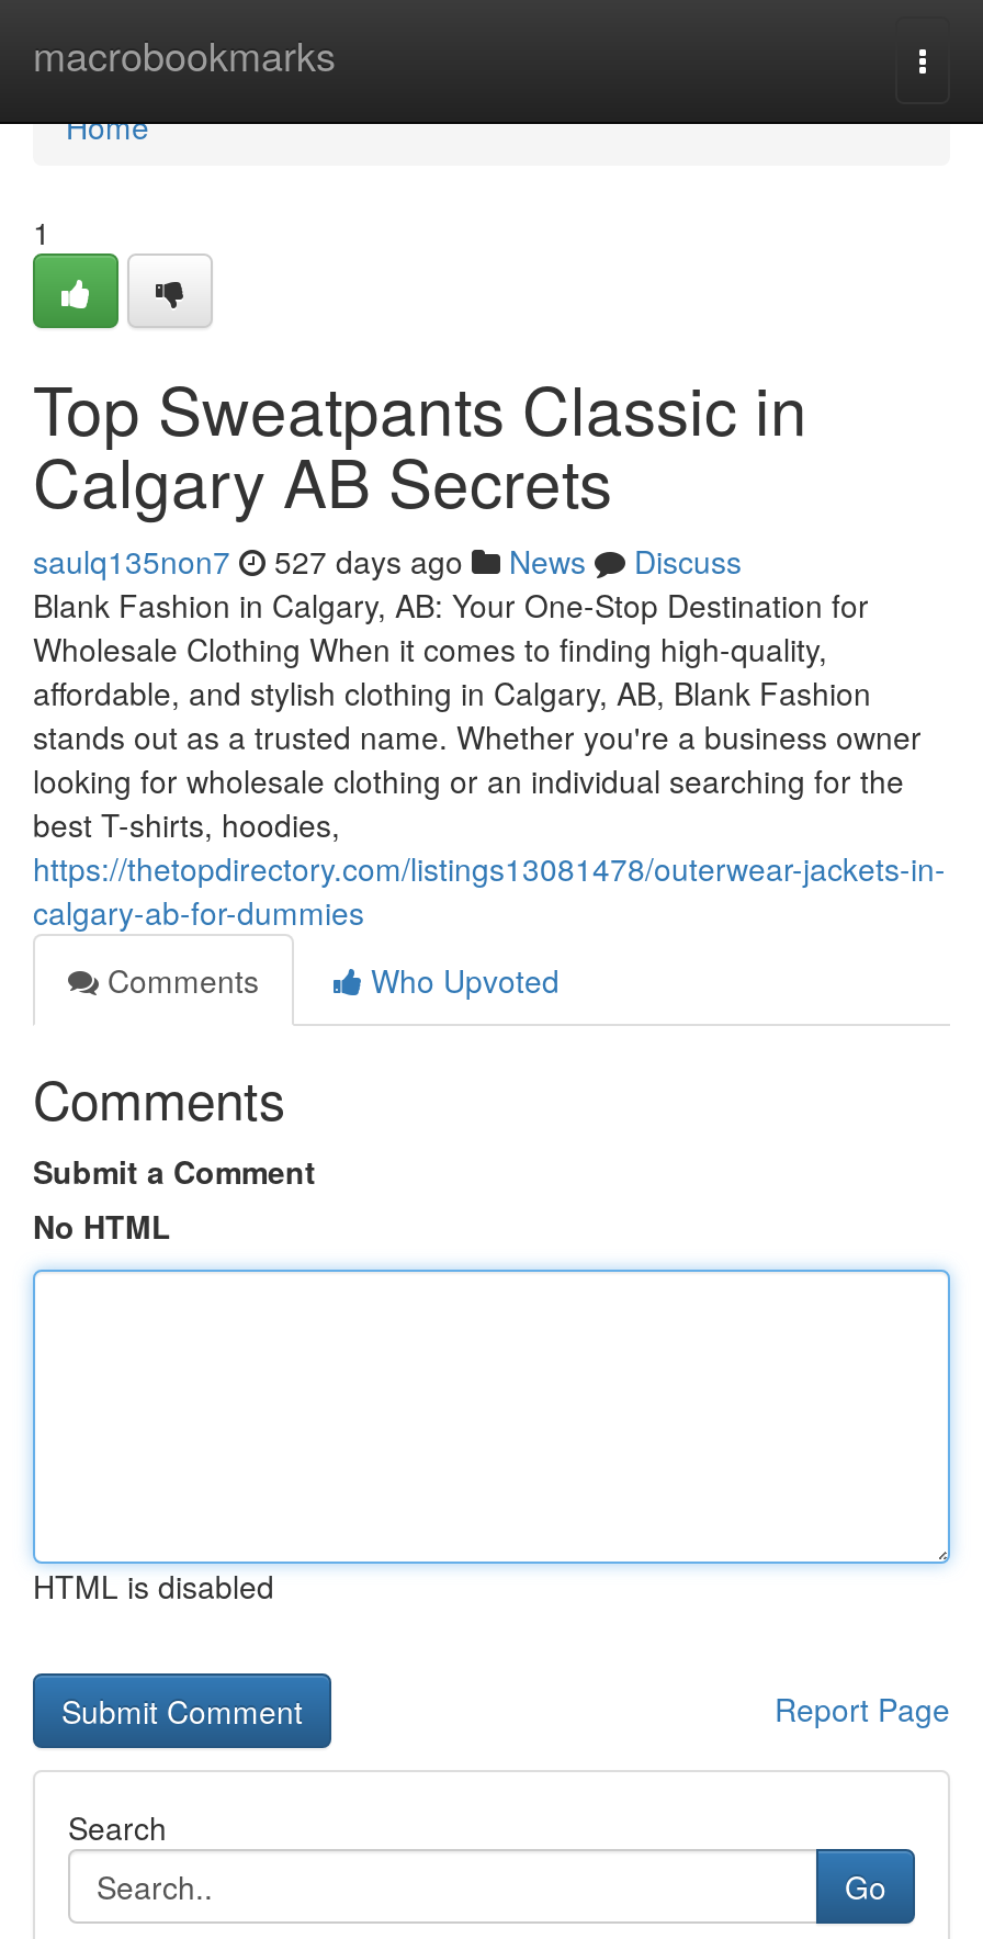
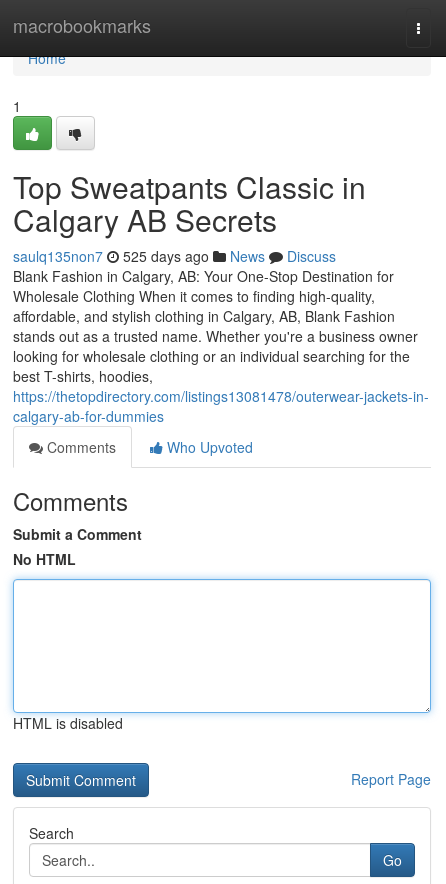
[33,539,742,583] saulq135non7 527 days ago News Discuss -> [13,246,336,266] saulq135non7 525 days ago News Discuss

